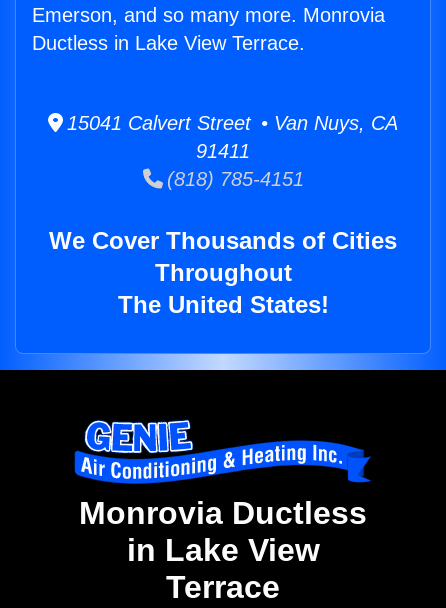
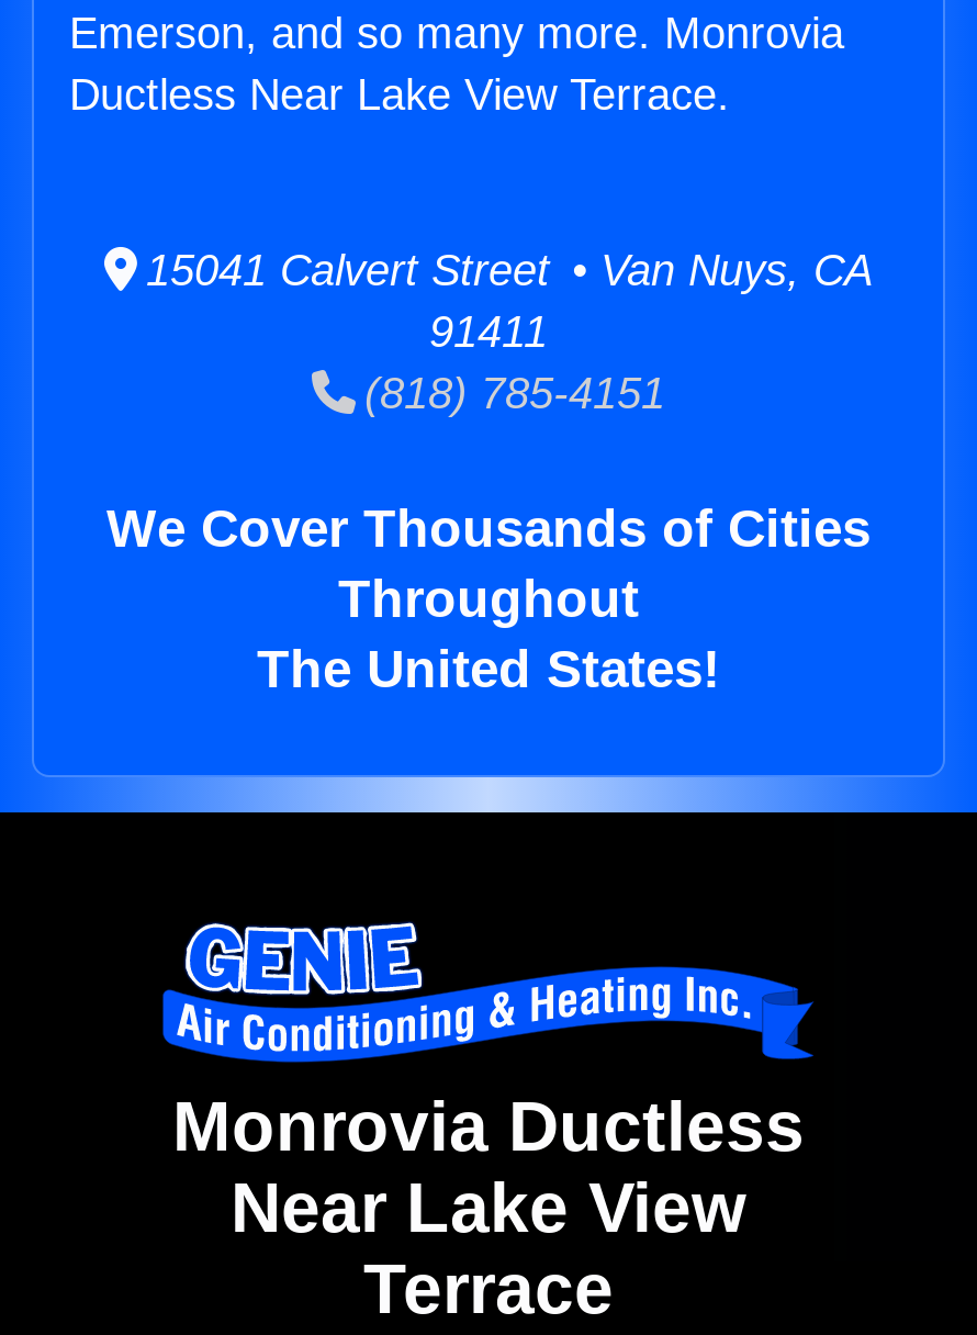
[32,32,305,54] Ductless in Lake View Terrace. -> [69,70,730,119] Ductless Near Lake View Terrace.
[126,532,319,568] in Lake View -> [231,1169,746,1248] Near Lake View

